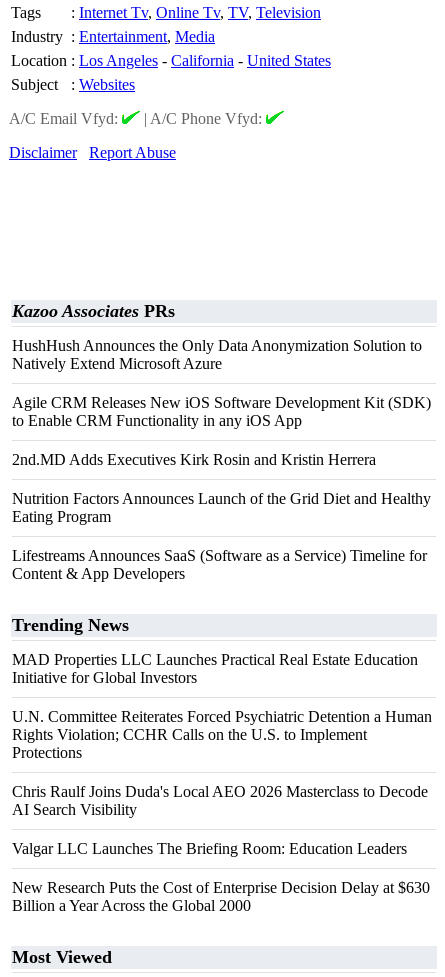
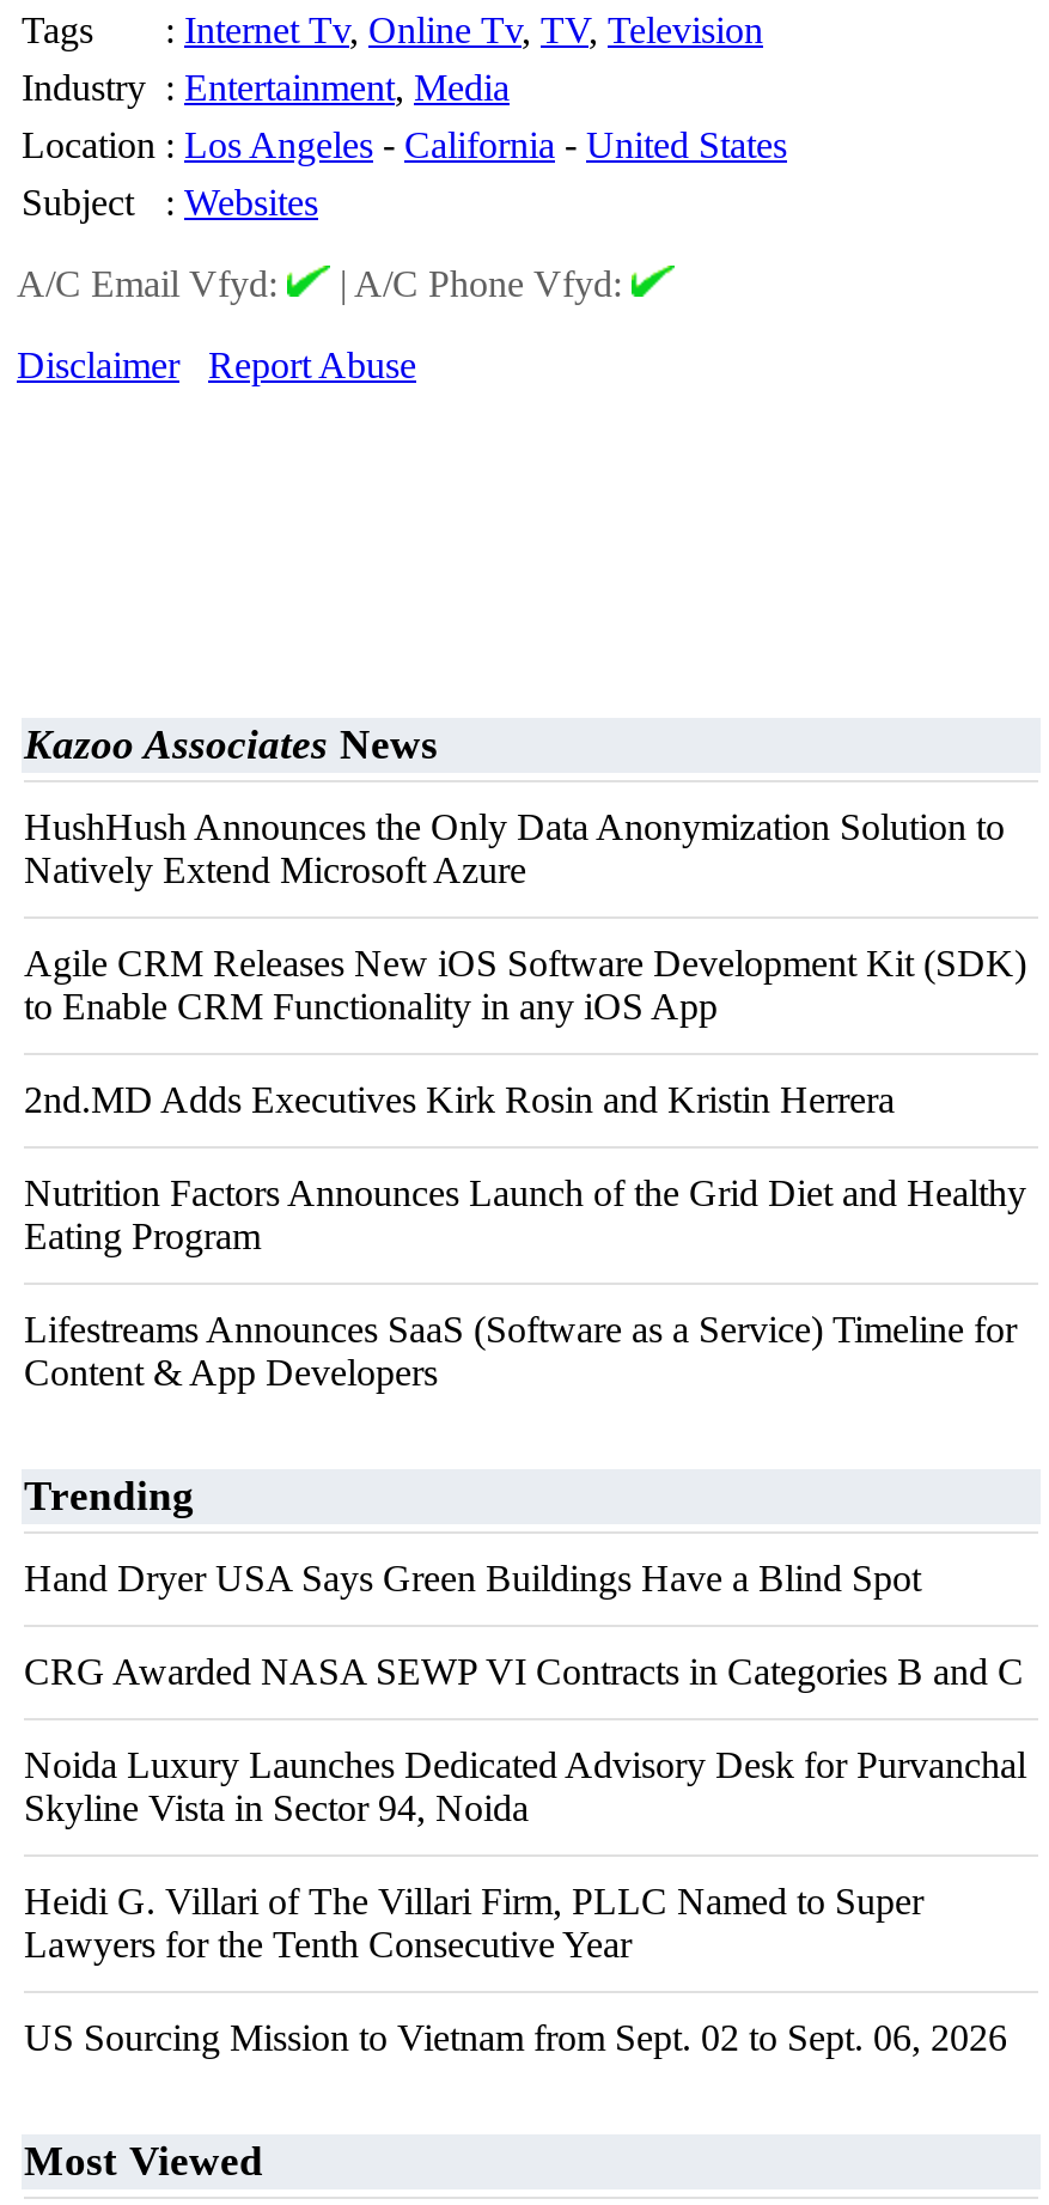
[12,301,175,321] Kazoo Associates PRs -> [24,720,438,768] Kazoo Associates News
[12,615,129,635] Trending News -> [24,1472,194,1519] Trending
[12,651,418,686] MAD Properties LLC Launches Practical Real Estate Education | Initiative for Global Investors -> [24,1558,921,1598] Hand Dryer USA Says Green Buildings Have a Blind Spot
[12,708,432,761] U.N. Committee Reiterates Forced Psychiatric Detention a Human | Rights Violation; CCHR Calls on the U.S. to Implement | Protections -> [24,1651,1024,1692] CRG Awarded NASA SEWP VI Contracts in Categories B and C
[12,783,428,818] Chris Raulf Joins Duda's Local AEO 2026 Masterclass to Decode | AI Search Visibility -> [24,1744,1026,1828] Noida Luxury Launches Dedicated Advisory Desk for Purvanchal | Skyline Vista in Sector 94, Noida
[12,840,407,857] Valgar LLC Launches The Briefing Room: Education Leaders -> [24,1881,923,1965] Heidi G. Villari of The Villari Firm, PLLC Named to Super | Lawyers for the Tenth Consecutive Year
[12,879,430,914] New Research Puts the Cost of Enterprise Decision Delay at $630 | Billion a Year Across the Global 2000 -> [24,2017,1007,2058] US Sourcing Mission to Vietnam from Sept. 02 to Sept. 06, 2026

